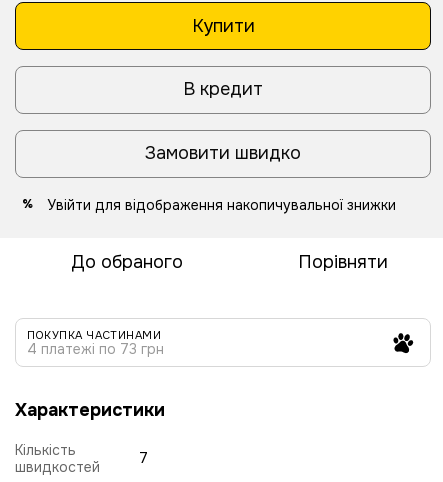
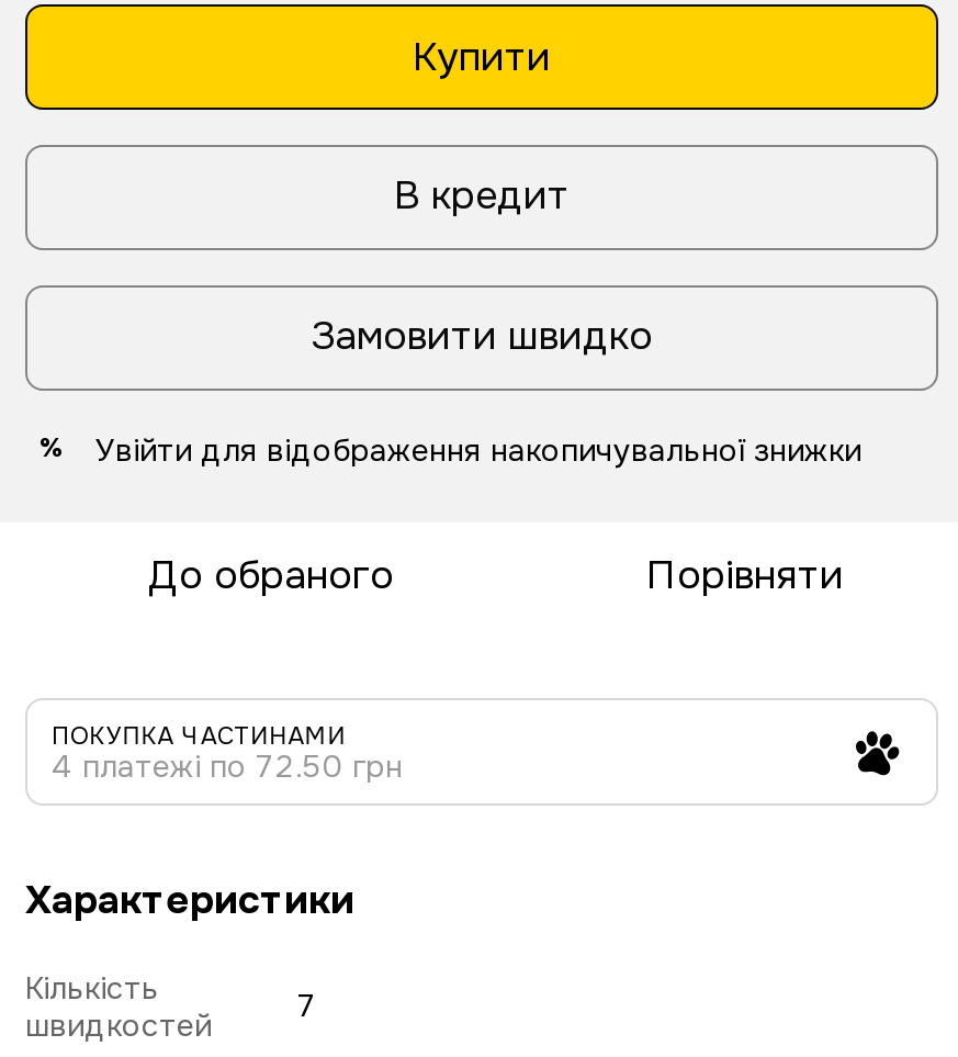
[27,340,164,358] 4 платежі по 73 грн -> [52,745,403,785] 4 платежі по 72.50 грн

